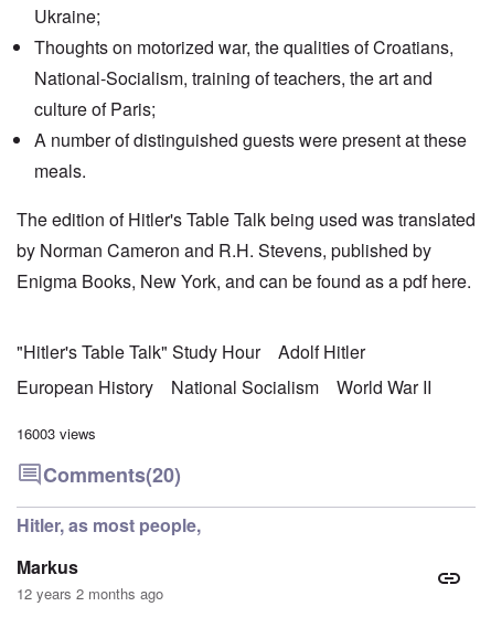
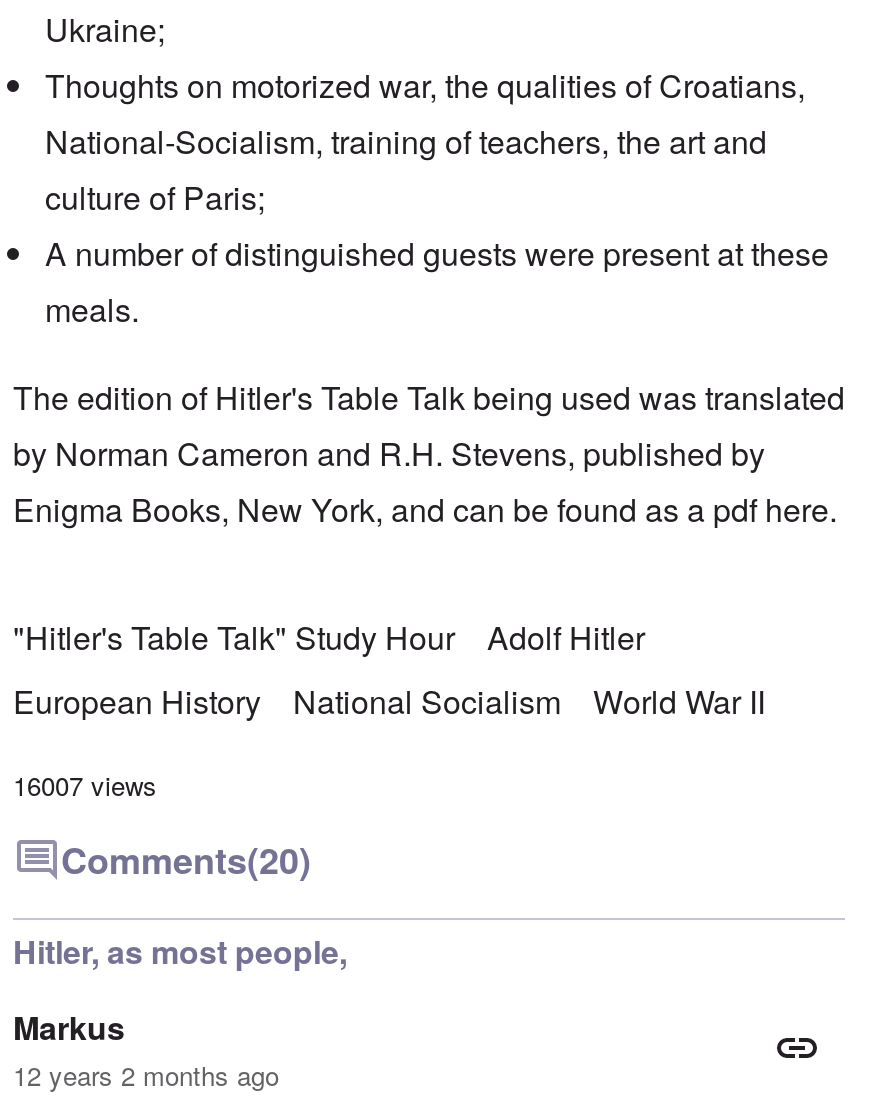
[17,423,96,444] 16003 views -> [13,767,157,805] 16007 views

